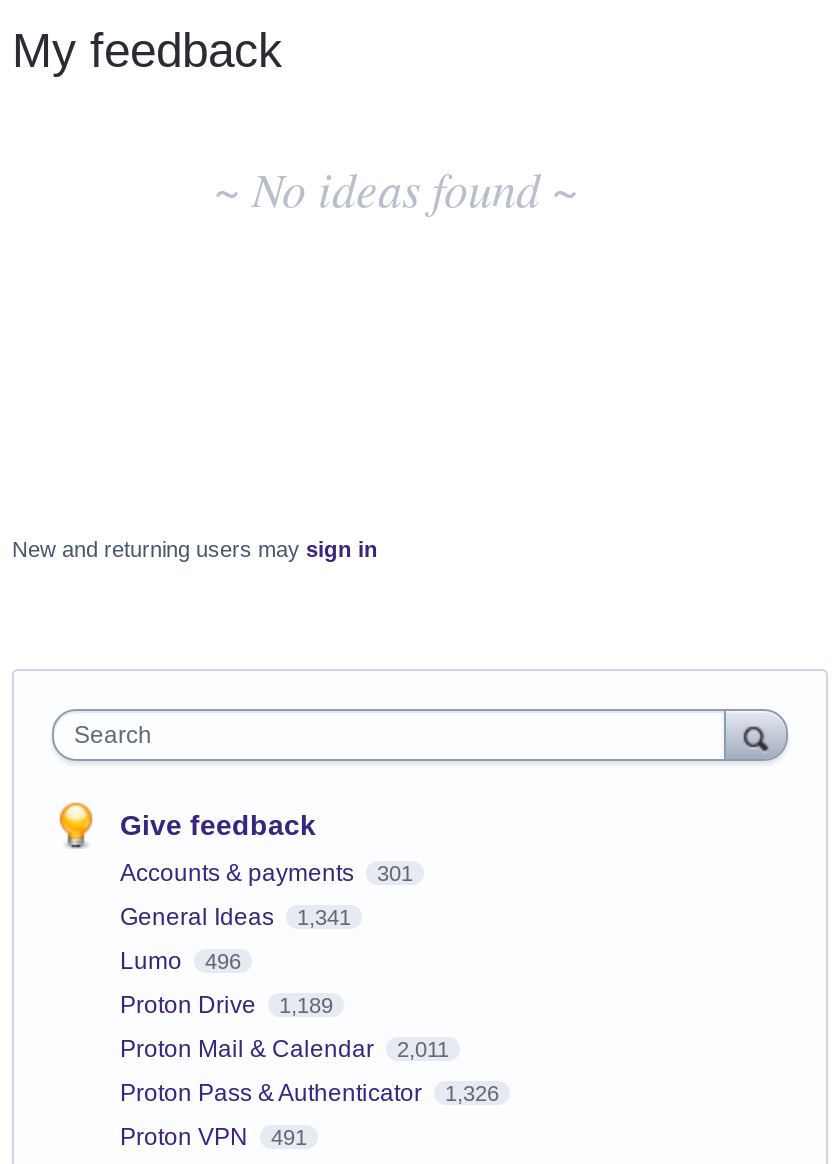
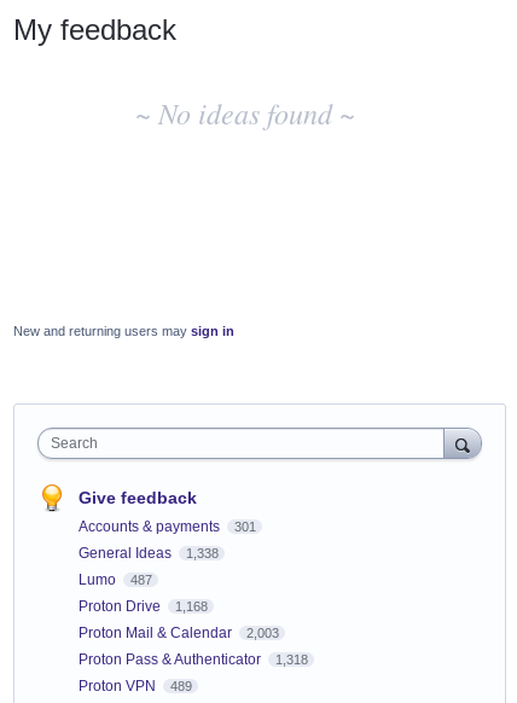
[120,903,351,931] General Ideas 1,341 -> [79,545,218,562] General Ideas 1,338
[120,947,241,975] Lumo 496 -> [79,572,152,588] Lumo 487
[120,991,333,1019] Proton Drive 1,189 -> [79,598,207,615] Proton Drive 1,168
[120,1035,449,1063] Proton Mail & Calendar 2,011 -> [79,625,278,642] Proton Mail & Calendar 2,003
[120,1079,499,1107] Proton Pass & Authenticator 1,326 -> [79,651,307,668] Proton Pass & Authenticator 1,318
[120,1123,307,1151] Proton VPN 491 -> [79,678,191,695] Proton VPN 489

